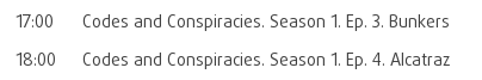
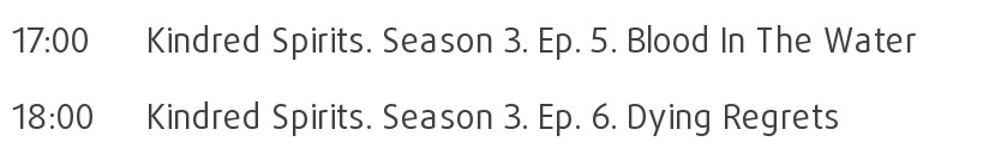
[82,11,450,34] Codes and Conspiracies. Season 1. Ep. 3. Bunkers -> [146,19,917,65] Kindred Spirits. Season 3. Ep. 5. Blood In The Water
[82,49,450,72] Codes and Conspiracies. Season 1. Ep. 4. Alcatraz -> [146,96,840,141] Kindred Spirits. Season 3. Ep. 6. Dying Regrets

